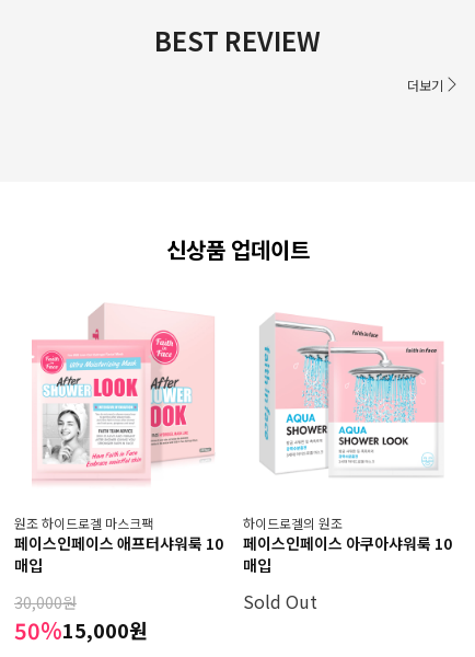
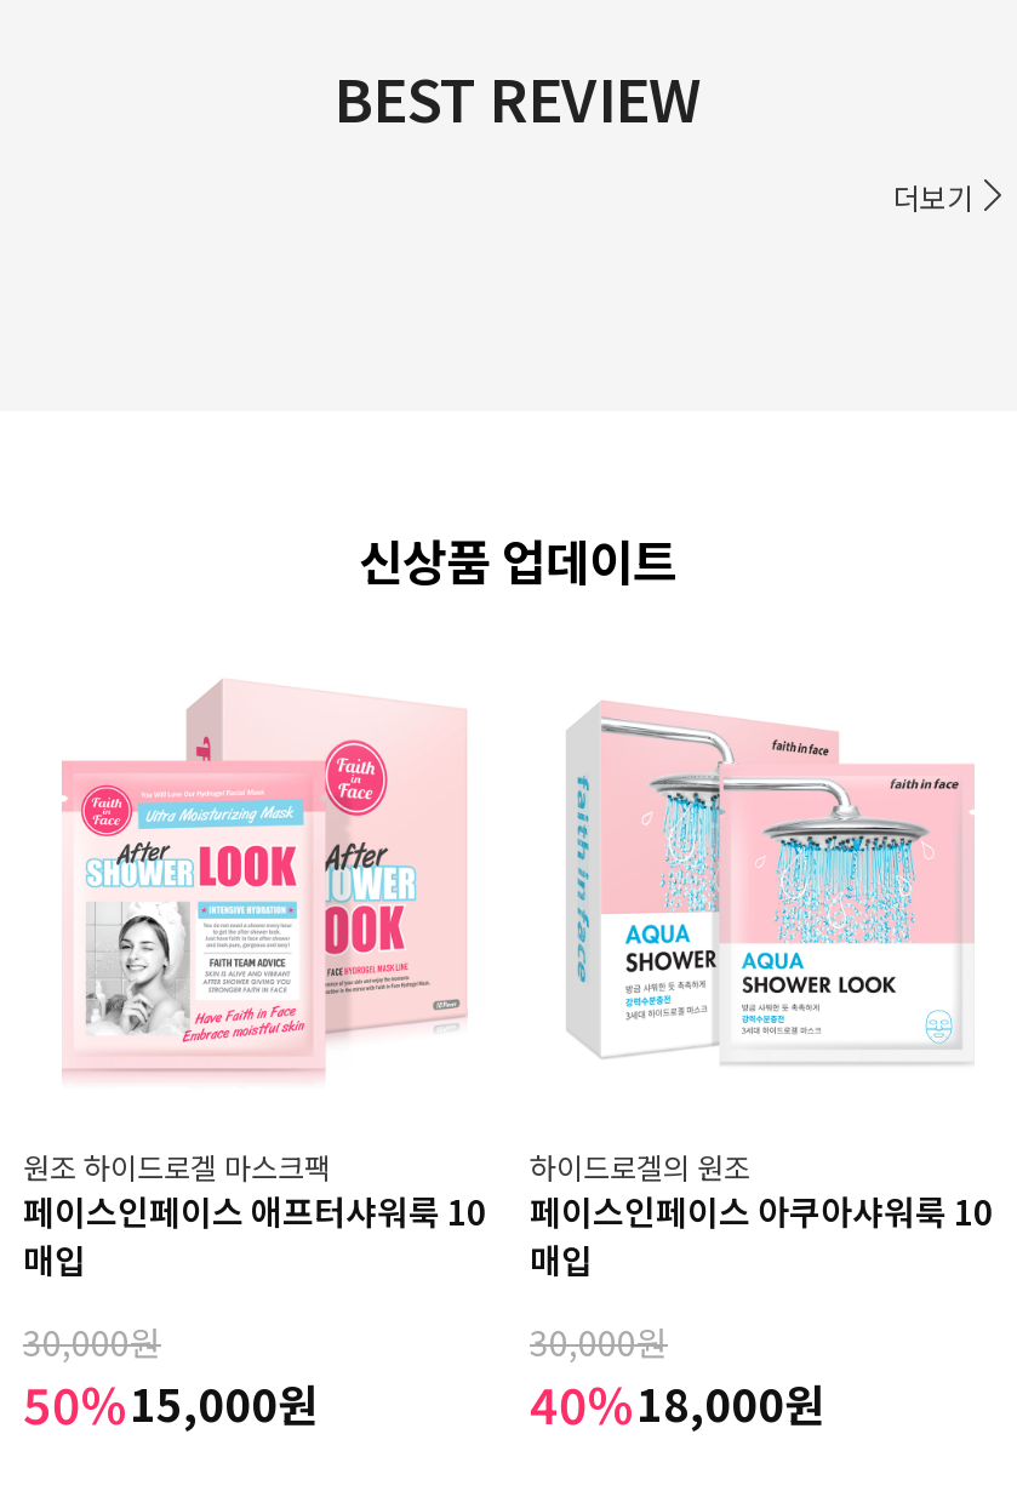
[243,588,317,614] Sold Out -> [530,1317,825,1438] 30,000원 | 40%18,000원

